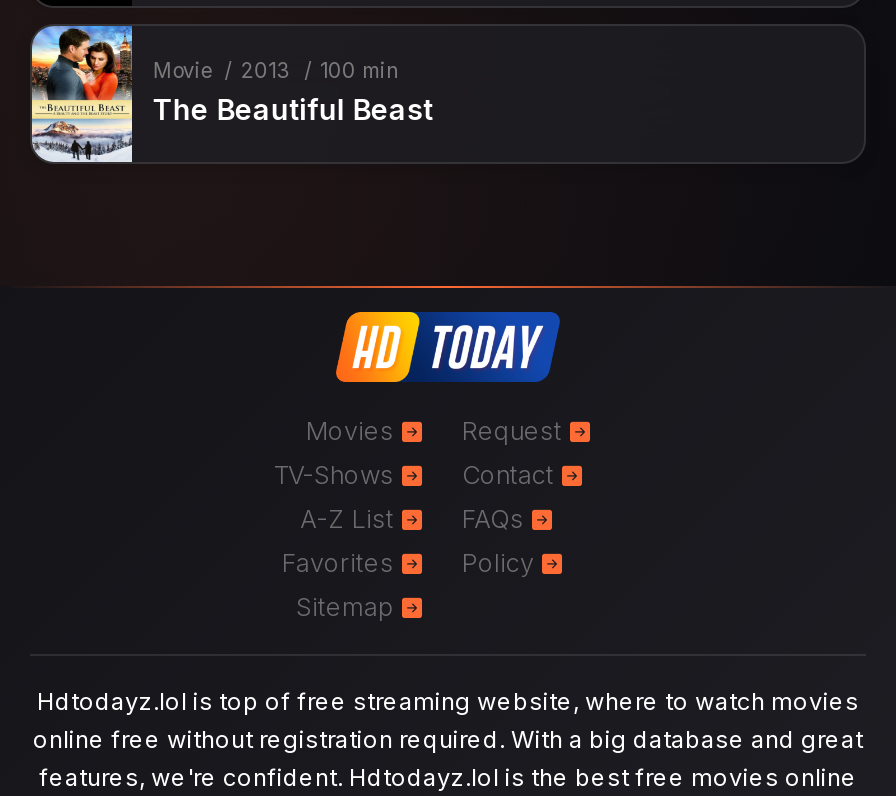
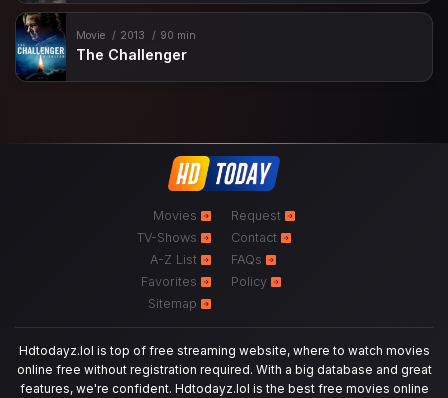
[30,24,433,164] [image] | 100 min | The Beautiful Beast -> [15,13,196,81] [image] | 90 min | The Challenger

